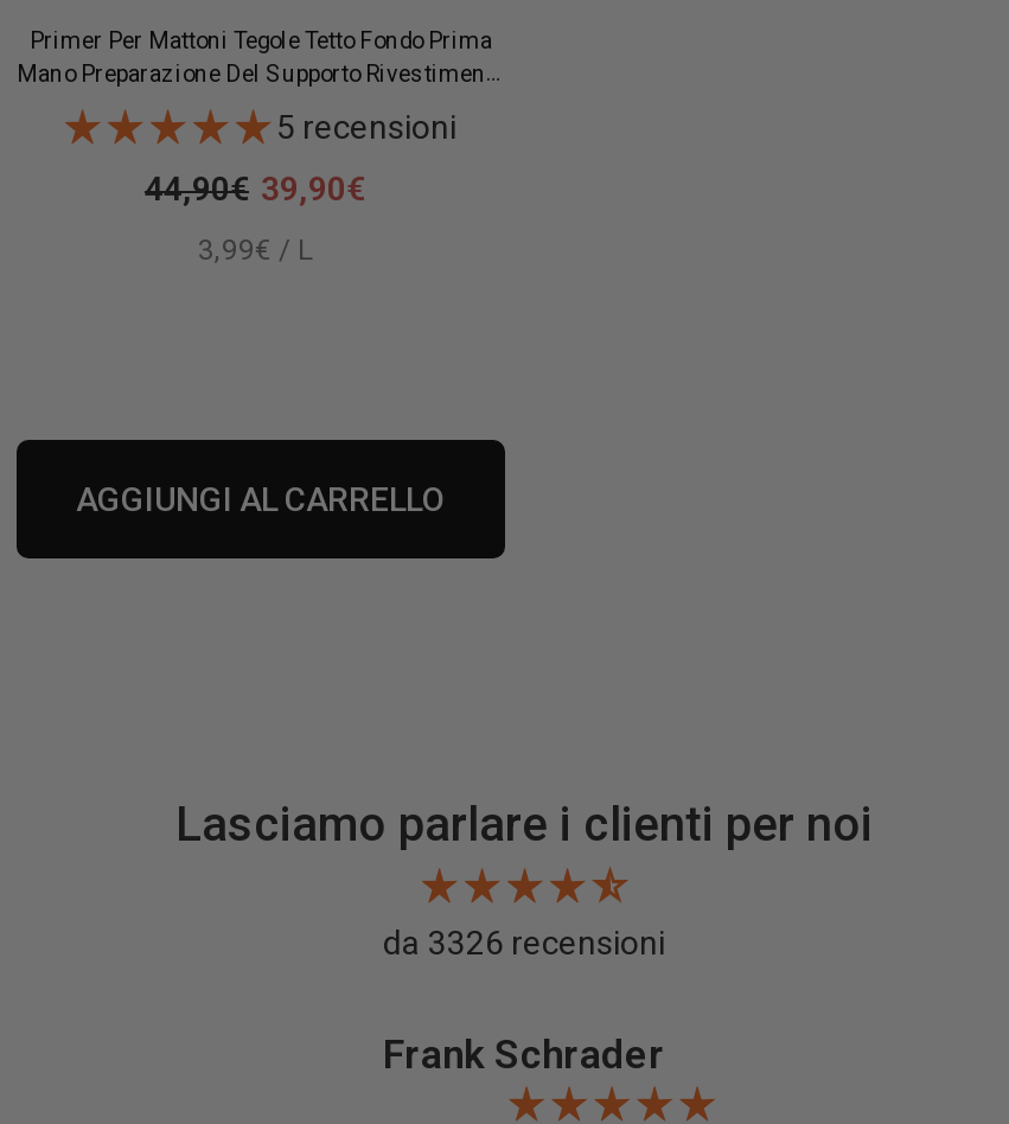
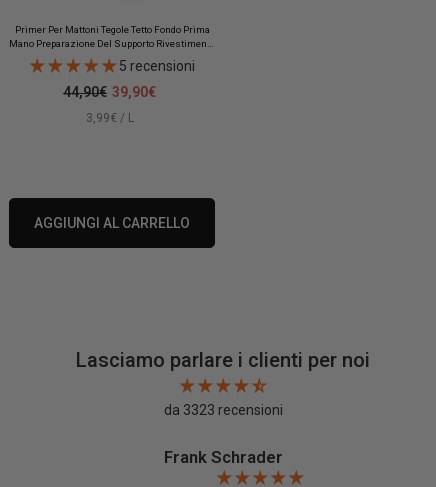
[383,922,665,960] da 3326 recensioni -> [163,402,282,418] da 3323 recensioni

